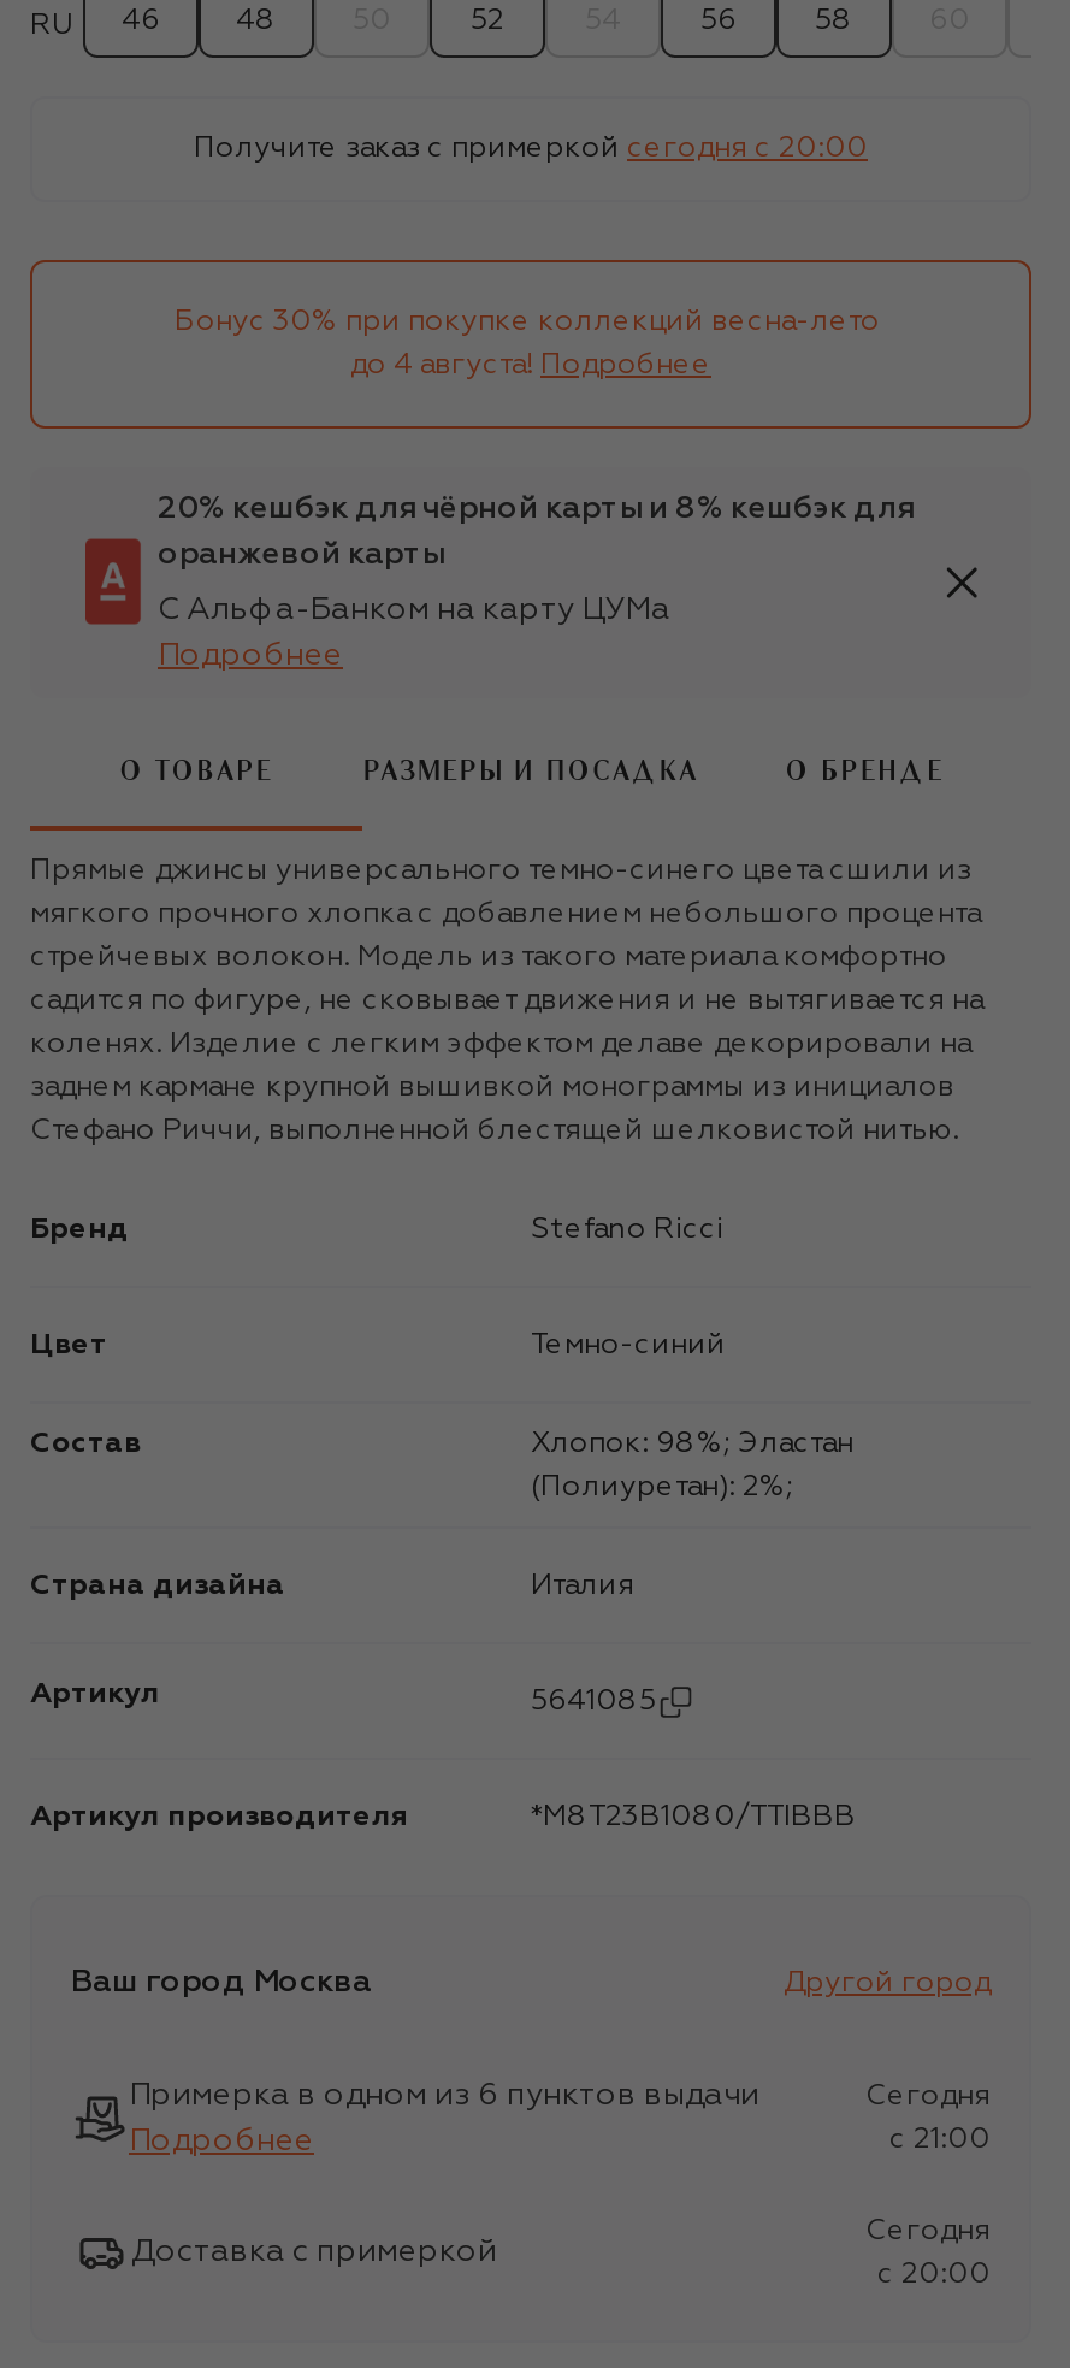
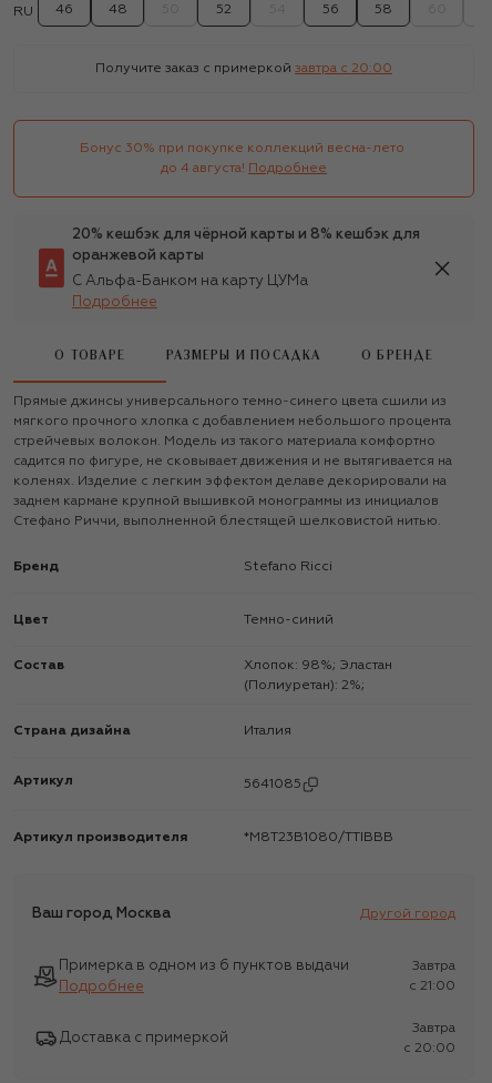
[194,134,868,163] Получите заказ с примеркой сегодня c 20:00 -> [95,62,392,75] Получите заказ с примеркой завтра c 20:00
[865,2082,991,2111] Сегодня -> [412,959,455,973] Завтра
[865,2217,991,2245] Сегодня -> [412,1022,455,1035] Завтра

